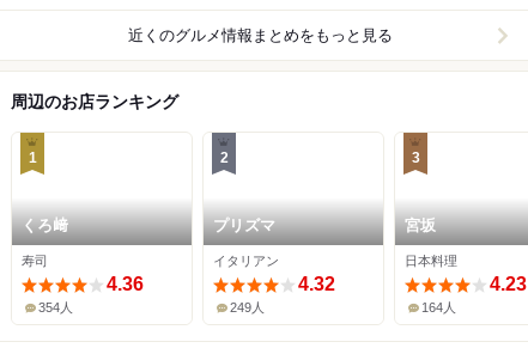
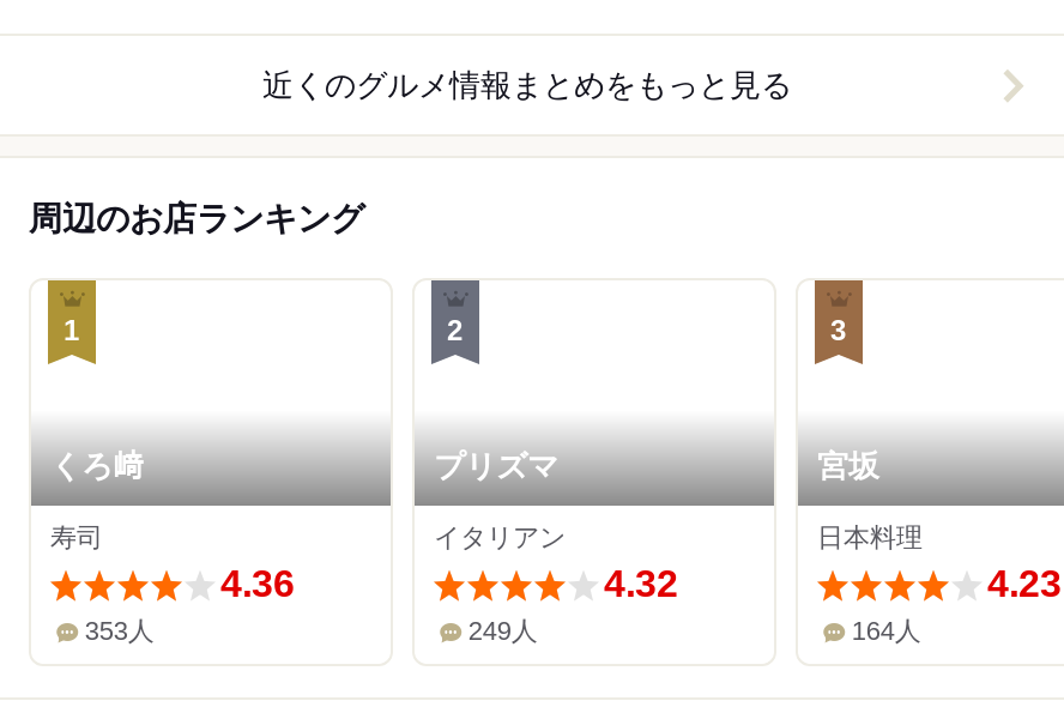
[39,301,74,315] 354人 -> [85,617,154,645] 353人

